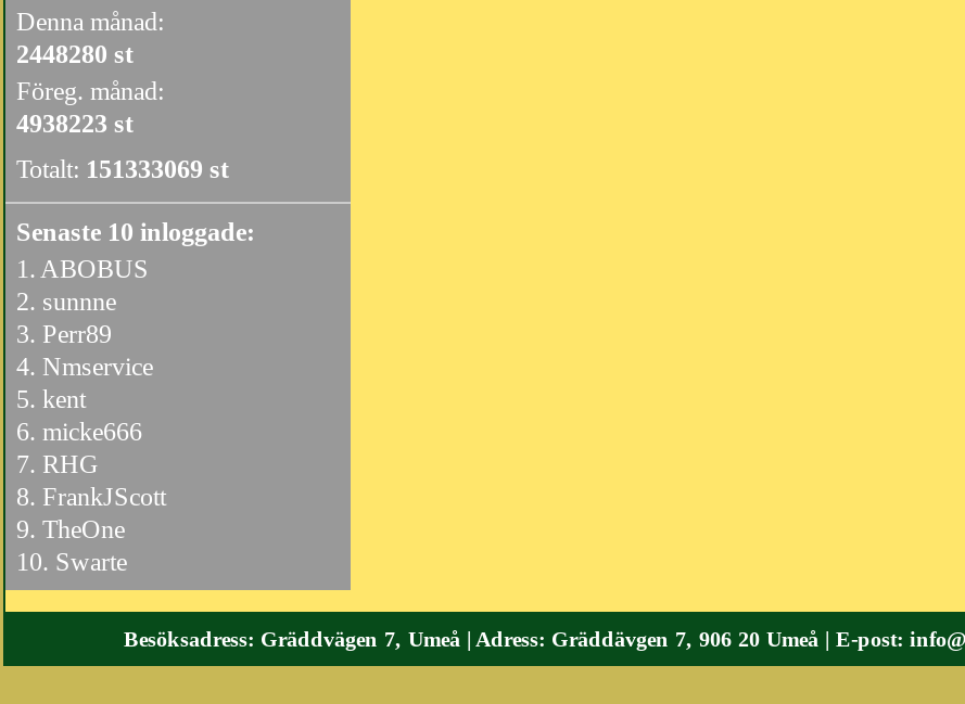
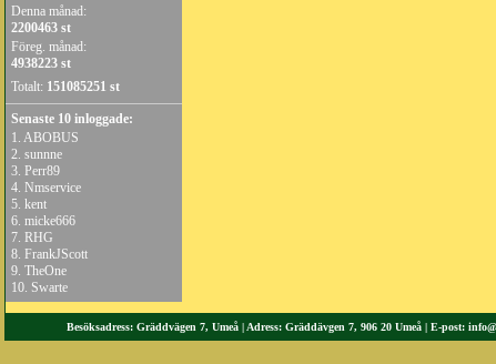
[16,39,134,69] 2448280 st -> [11,20,71,36] 2200463 st
[16,154,229,184] Totalt: 151333069 st -> [11,79,120,94] Totalt: 151085251 st

